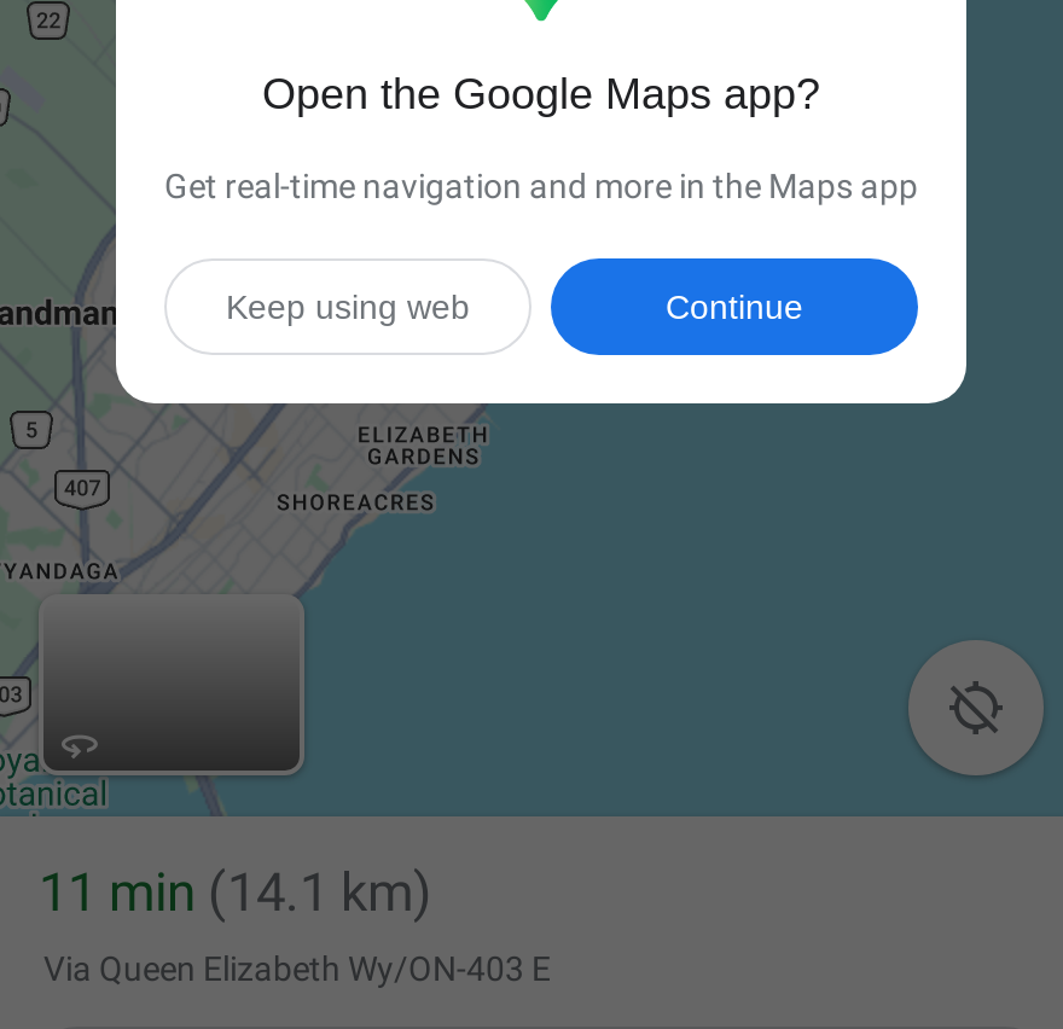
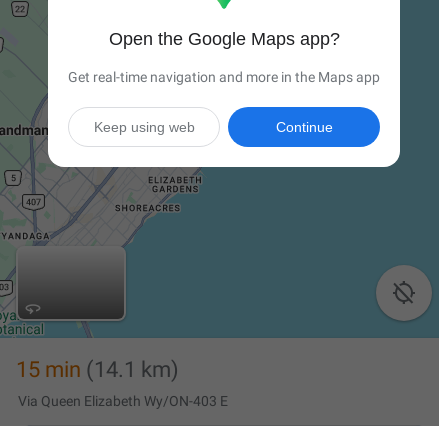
[39,862,432,923] 11 min (14.1 km) -> [16,357,179,382] 15 min (14.1 km)

